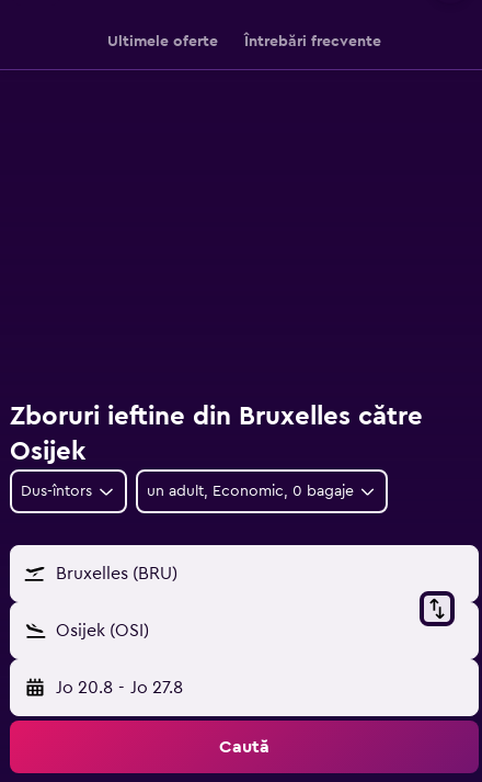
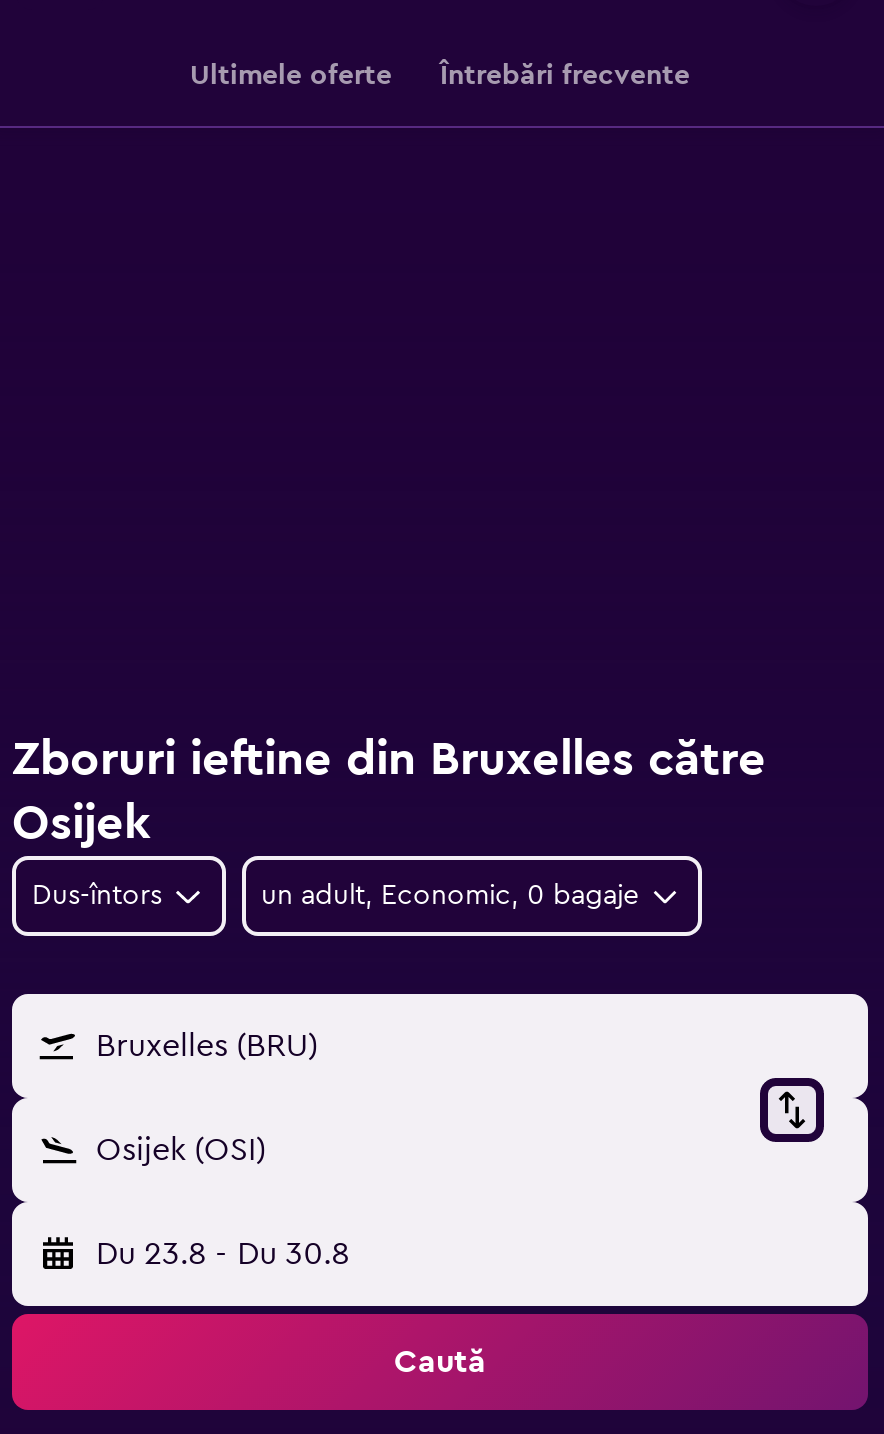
[56,679,183,696] Jo 20.8 - Jo 27.8 -> [96,1238,349,1270] Du 23.8 - Du 30.8

